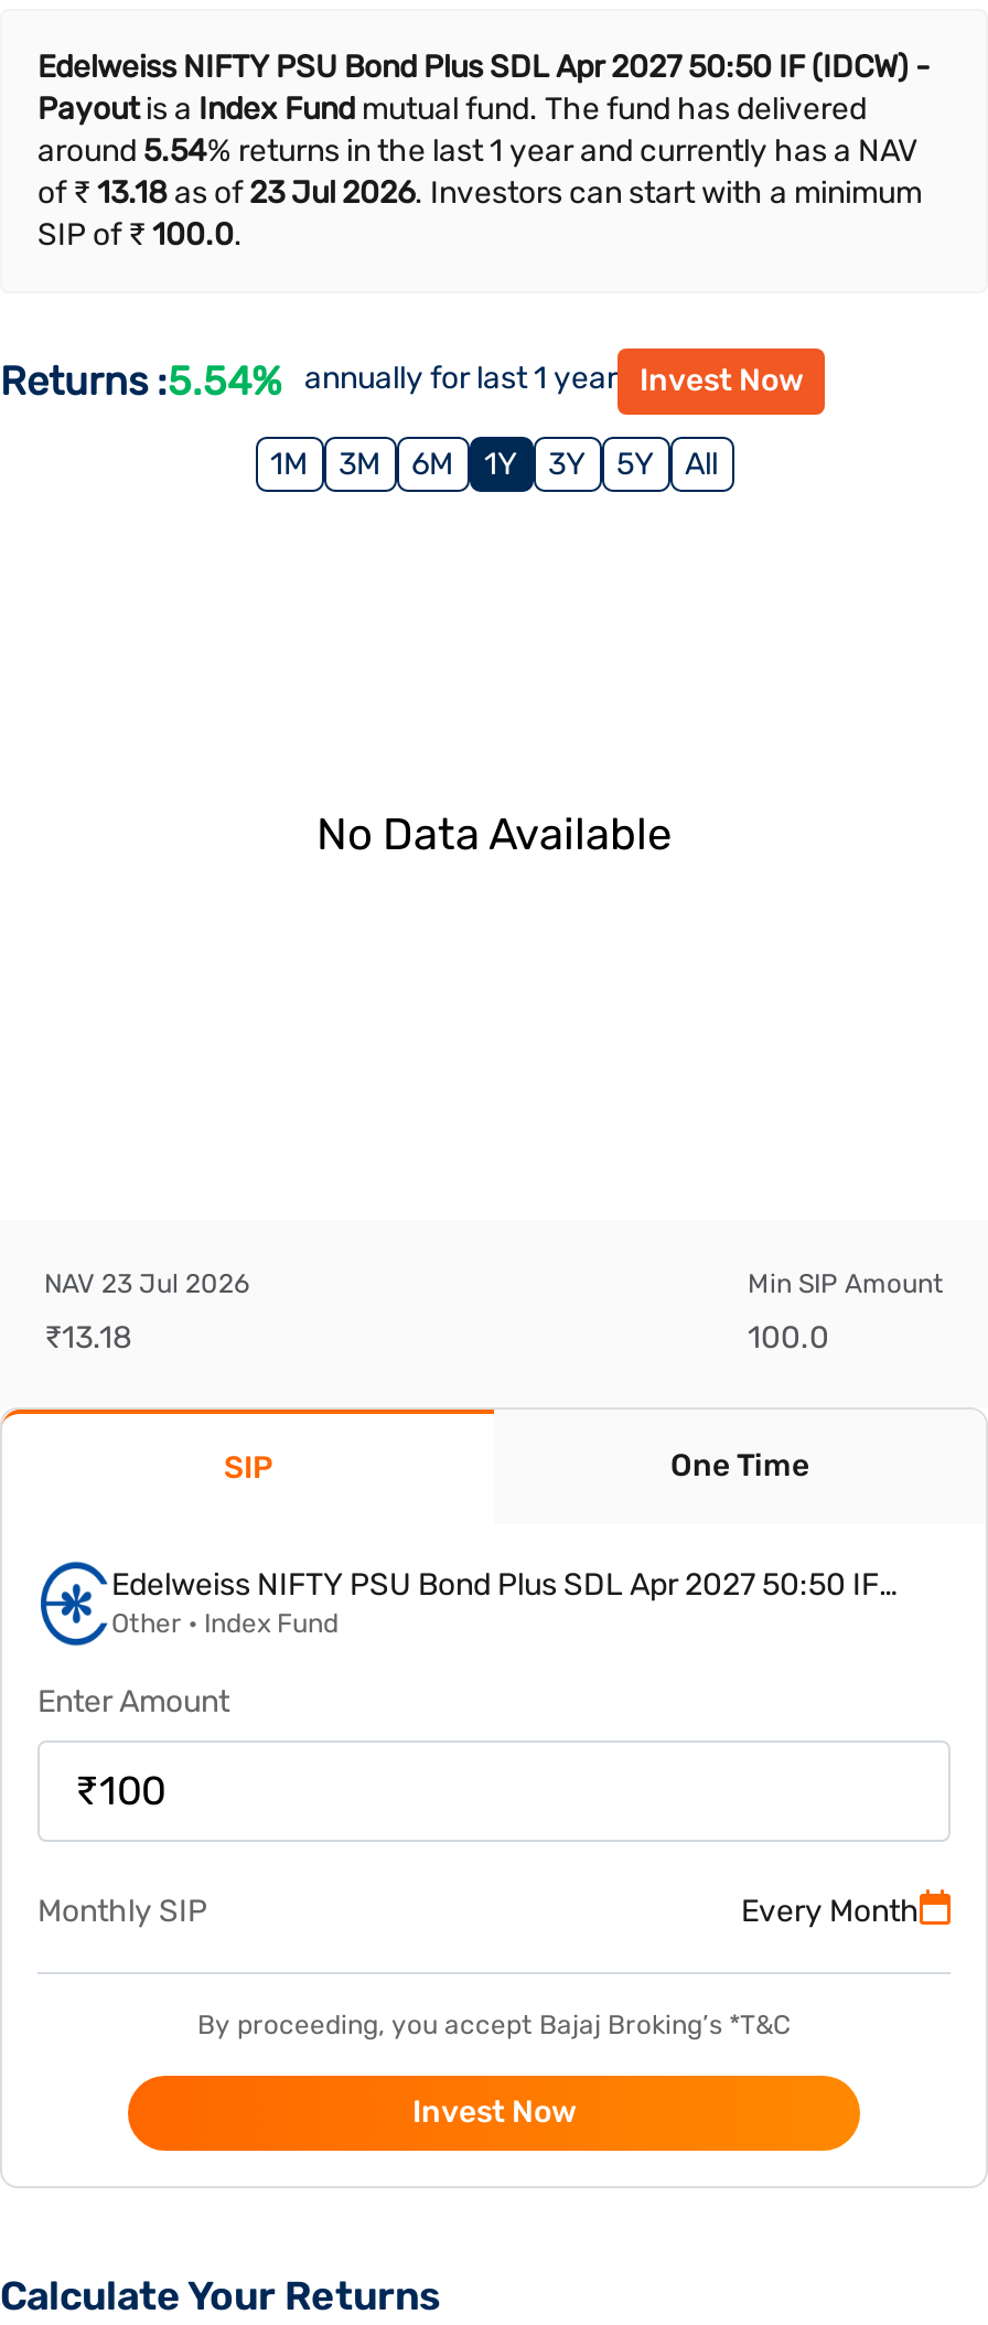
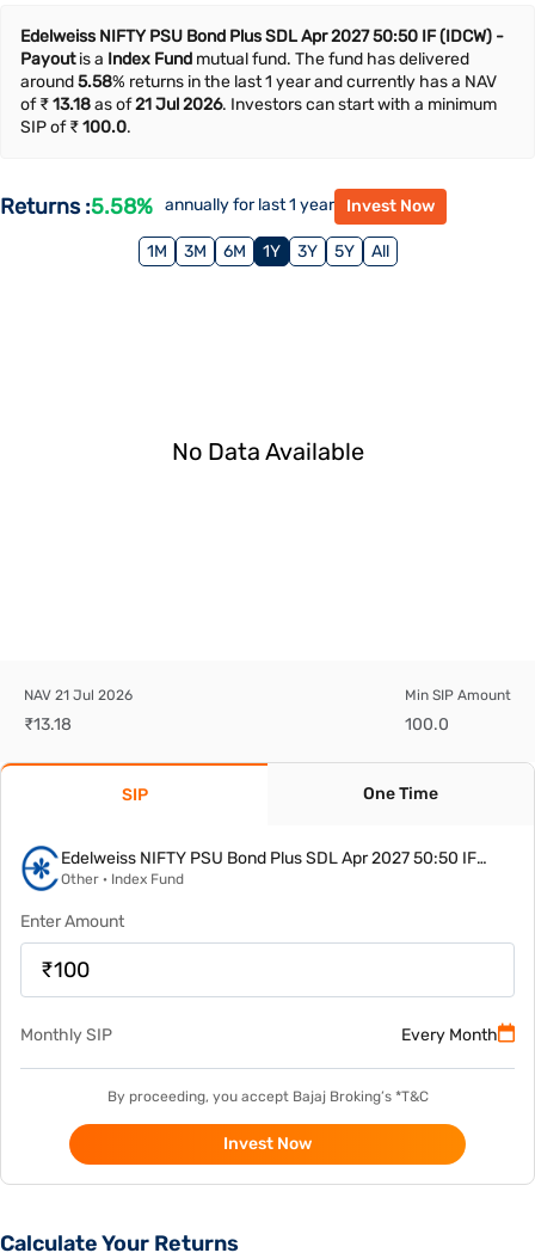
[37,132,917,170] around 5.54% returns in the last 1 year and currently has a NAV -> [20,72,497,92] around 5.58% returns in the last 1 year and currently has a NAV
[37,174,922,212] of ₹13.18 as of 23 Jul 2026. Investors can start with a minimum -> [20,94,497,115] of ₹13.18 as of 21 Jul 2026. Investors can start with a minimum
[0,356,803,406] Returns: 5.54% annually for last 1 year Invest Now -> [0,193,435,220] Returns: 5.58% annually for last 1 year Invest Now
[44,1268,249,1299] NAV 23 Jul 2026 -> [24,687,133,704] NAV 21 Jul 2026

